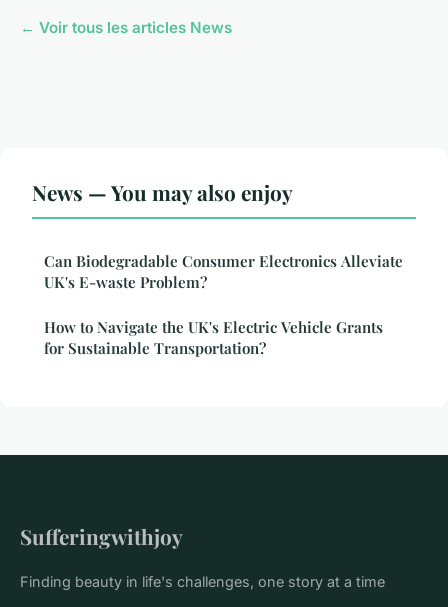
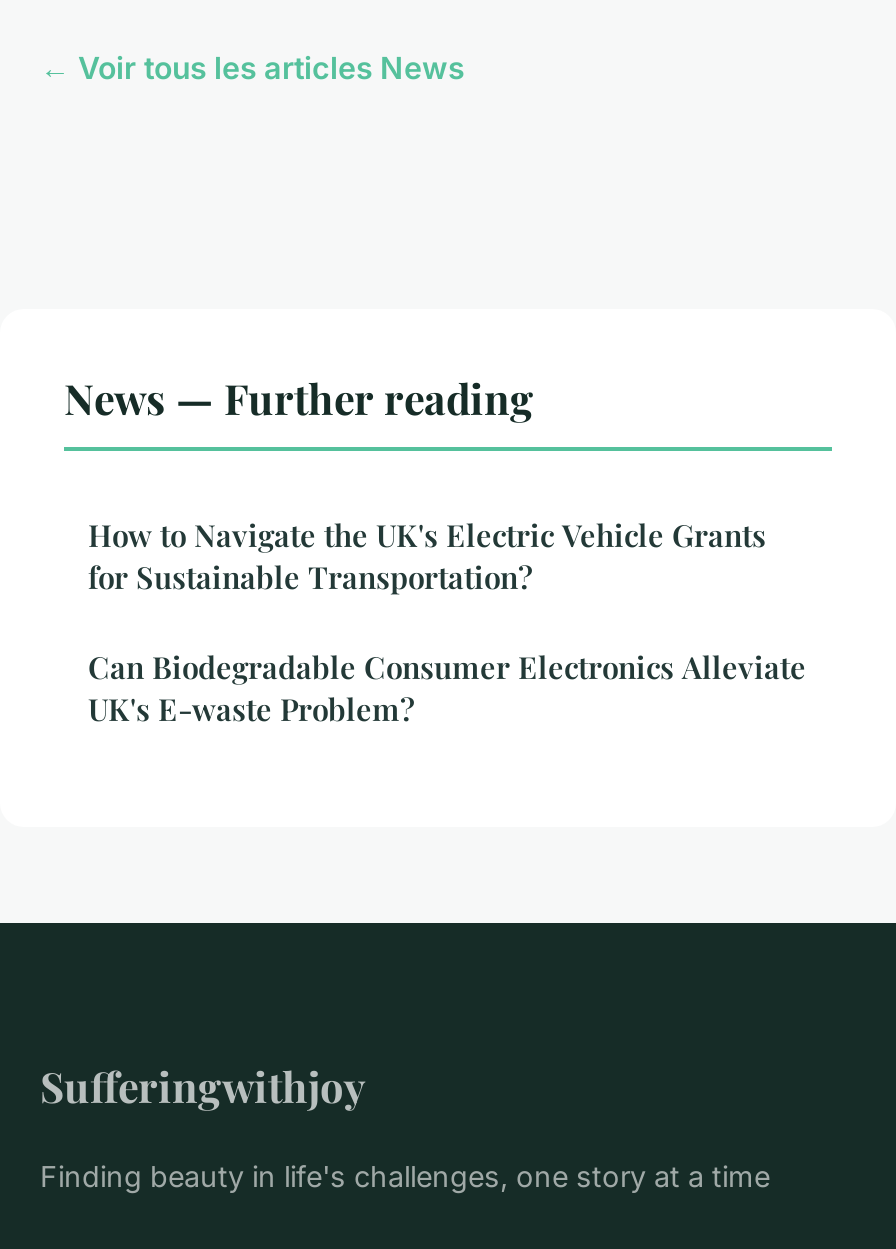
[32,178,293,206] News — You may also enjoy -> [64,368,534,424] News — Further reading
moved [44,251,403,292] -> [88,646,806,728]: Can Biodegradable Consumer Electronics Alleviate | UK's E-waste Problem?
moved [44,317,383,358] -> [88,514,766,596]: How to Navigate the UK's Electric Vehicle Grants | for Sustainable Transportation?

